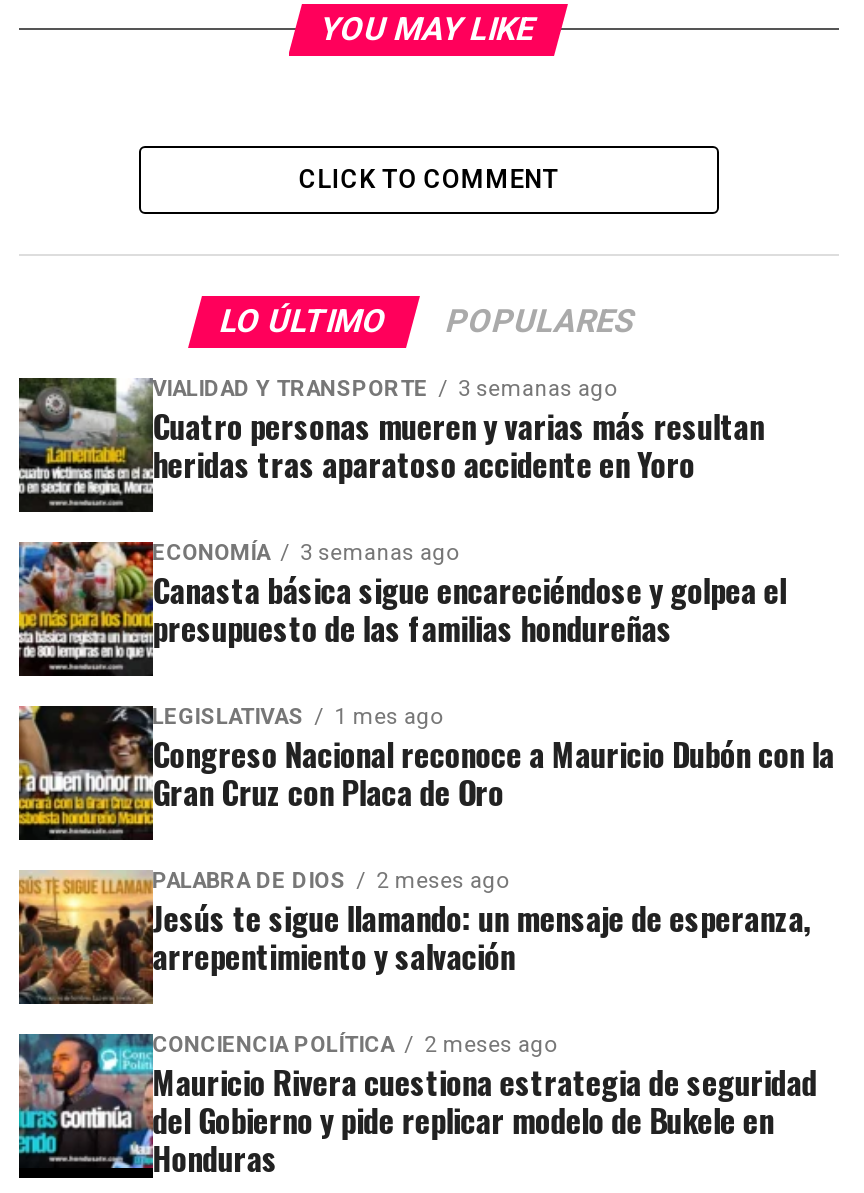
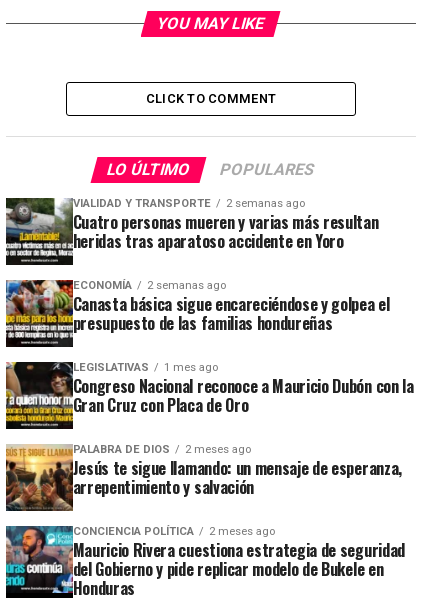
[152,377,616,403] VIALIDAD Y TRANSPORTE 3 semanas ago -> [73,197,305,210] VIALIDAD Y TRANSPORTE 2 semanas ago
[152,541,458,567] ECONOMÍA 3 semanas ago -> [73,279,226,292] ECONOMÍA 2 semanas ago

